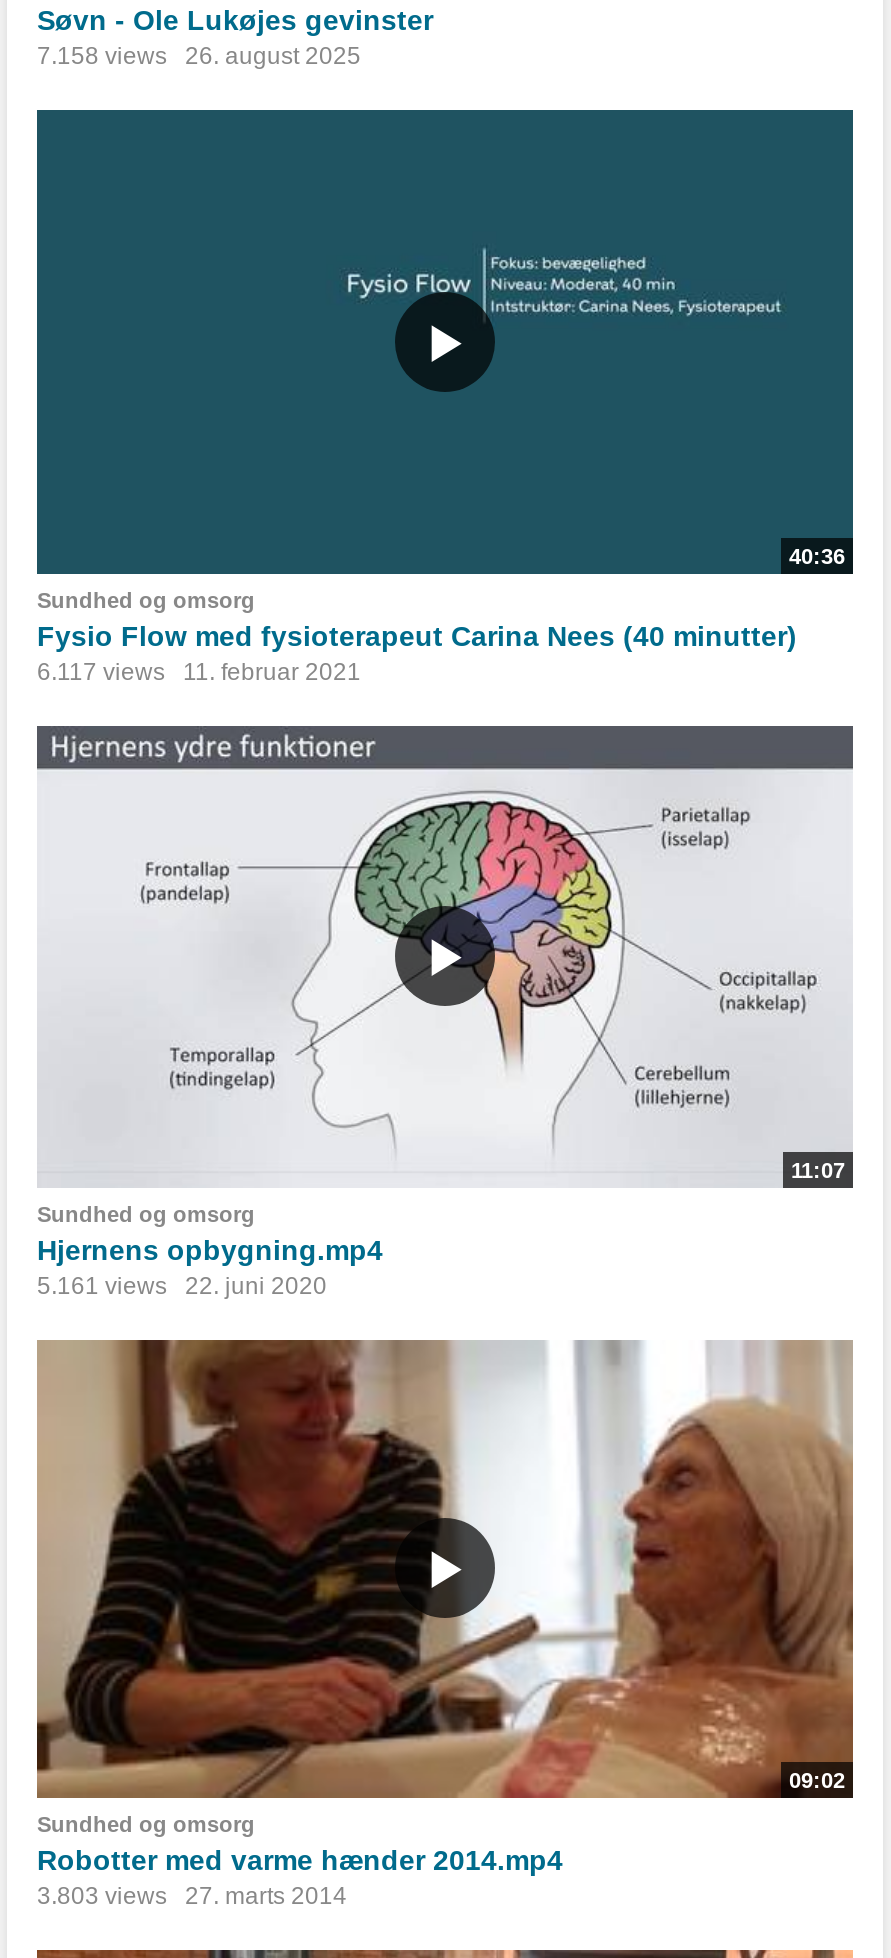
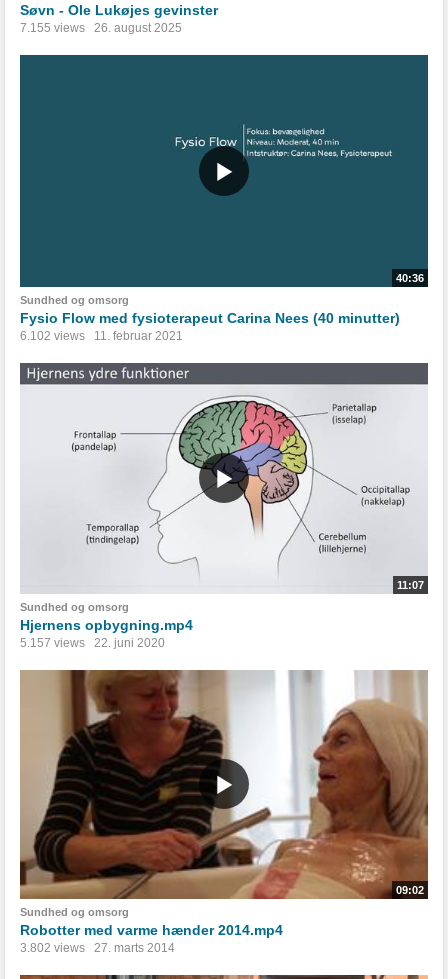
[37,43,361,71] 7.158 views 26. august 2025 -> [20,21,182,35] 7.155 views 26. august 2025
[37,657,361,685] 6.117 views 11. februar 2021 -> [20,329,183,343] 6.102 views 11. februar 2021
[37,1272,327,1300] 5.161 views 22. juni 2020 -> [20,636,165,650] 5.157 views 22. juni 2020
[37,1882,347,1910] 3.803 views 27. marts 2014 -> [20,941,175,955] 3.802 views 27. marts 2014

